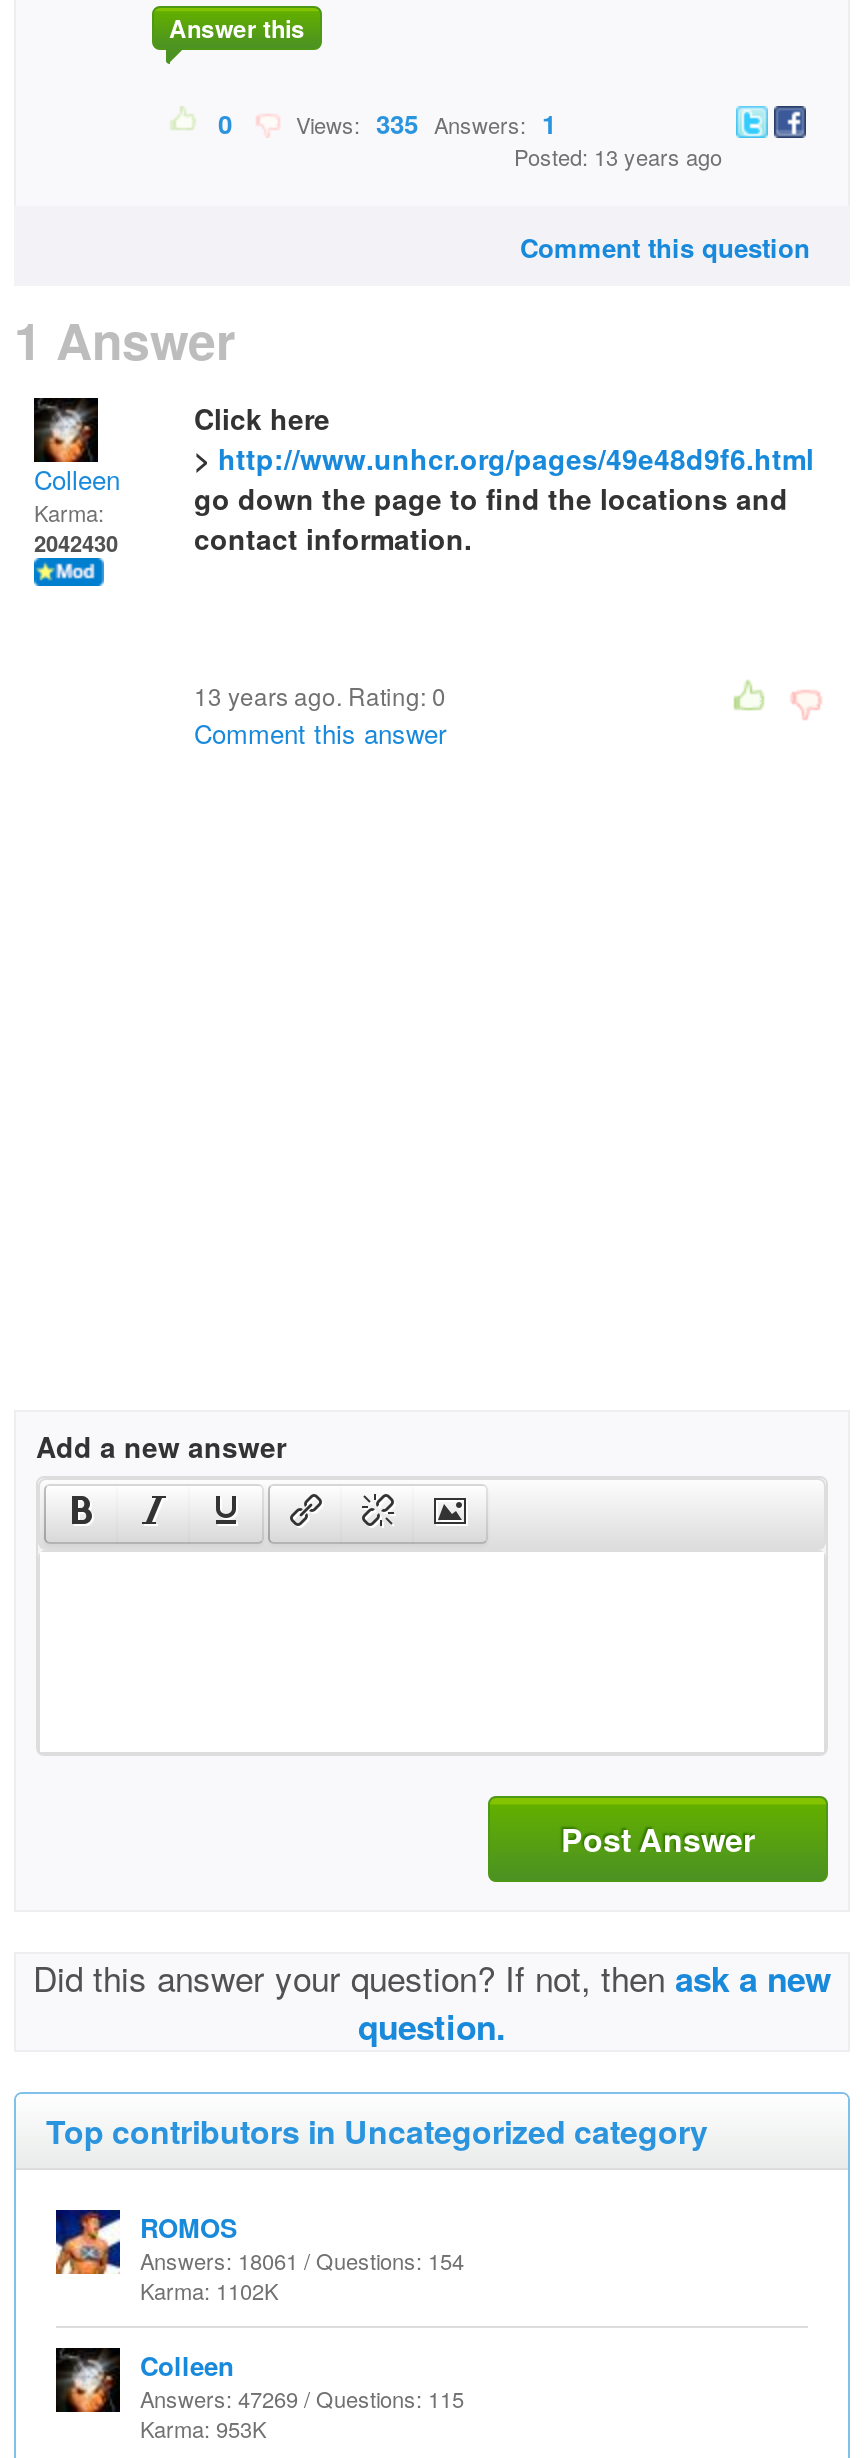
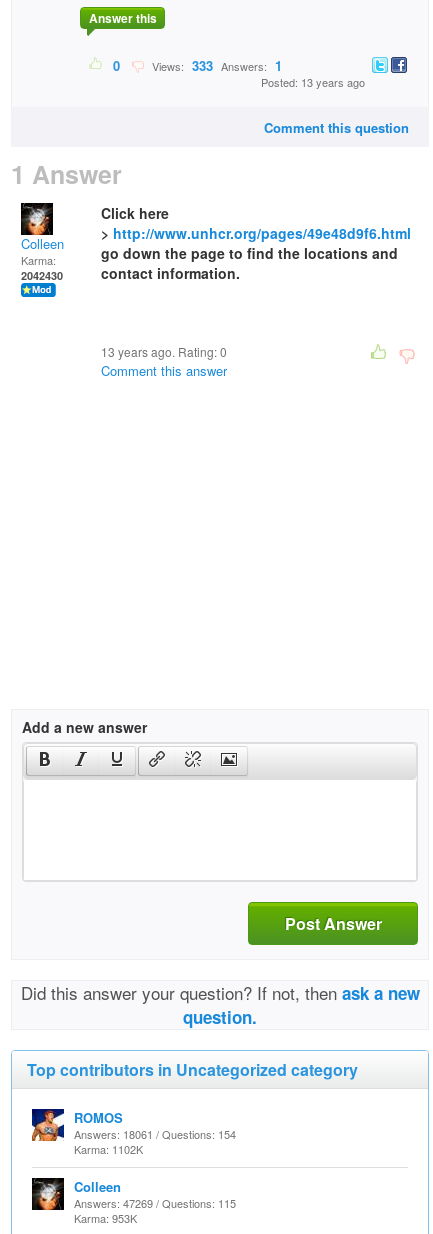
[284,104,556,142] Views: 335 Answers: 1 -> [146,56,282,75] Views: 333 Answers: 1

